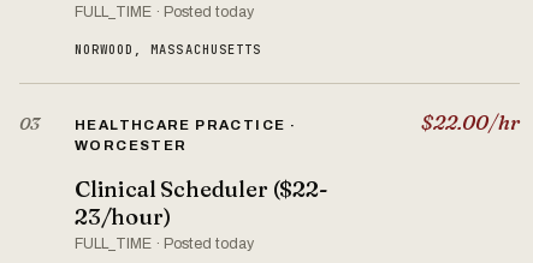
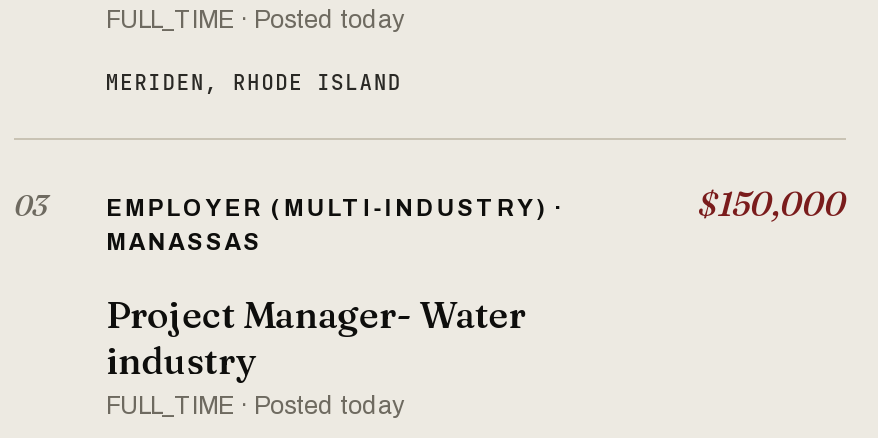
[75,40,261,57] NORWOOD, MASSACHUSETTS -> [106,67,402,95] MERIDEN, RHODE ISLAND
[421,110,520,134] $22.00/hr -> [698,183,846,223] $150,000
[75,117,296,152] HEALTHCARE PRACTICE · | WORCESTER -> [106,195,565,253] EMPLOYER (MULTI-INDUSTRY) · | MANASSAS
[75,175,328,230] Clinical Scheduler ($22- | 23/hour) -> [106,291,526,383] Project Manager- Water | industry

